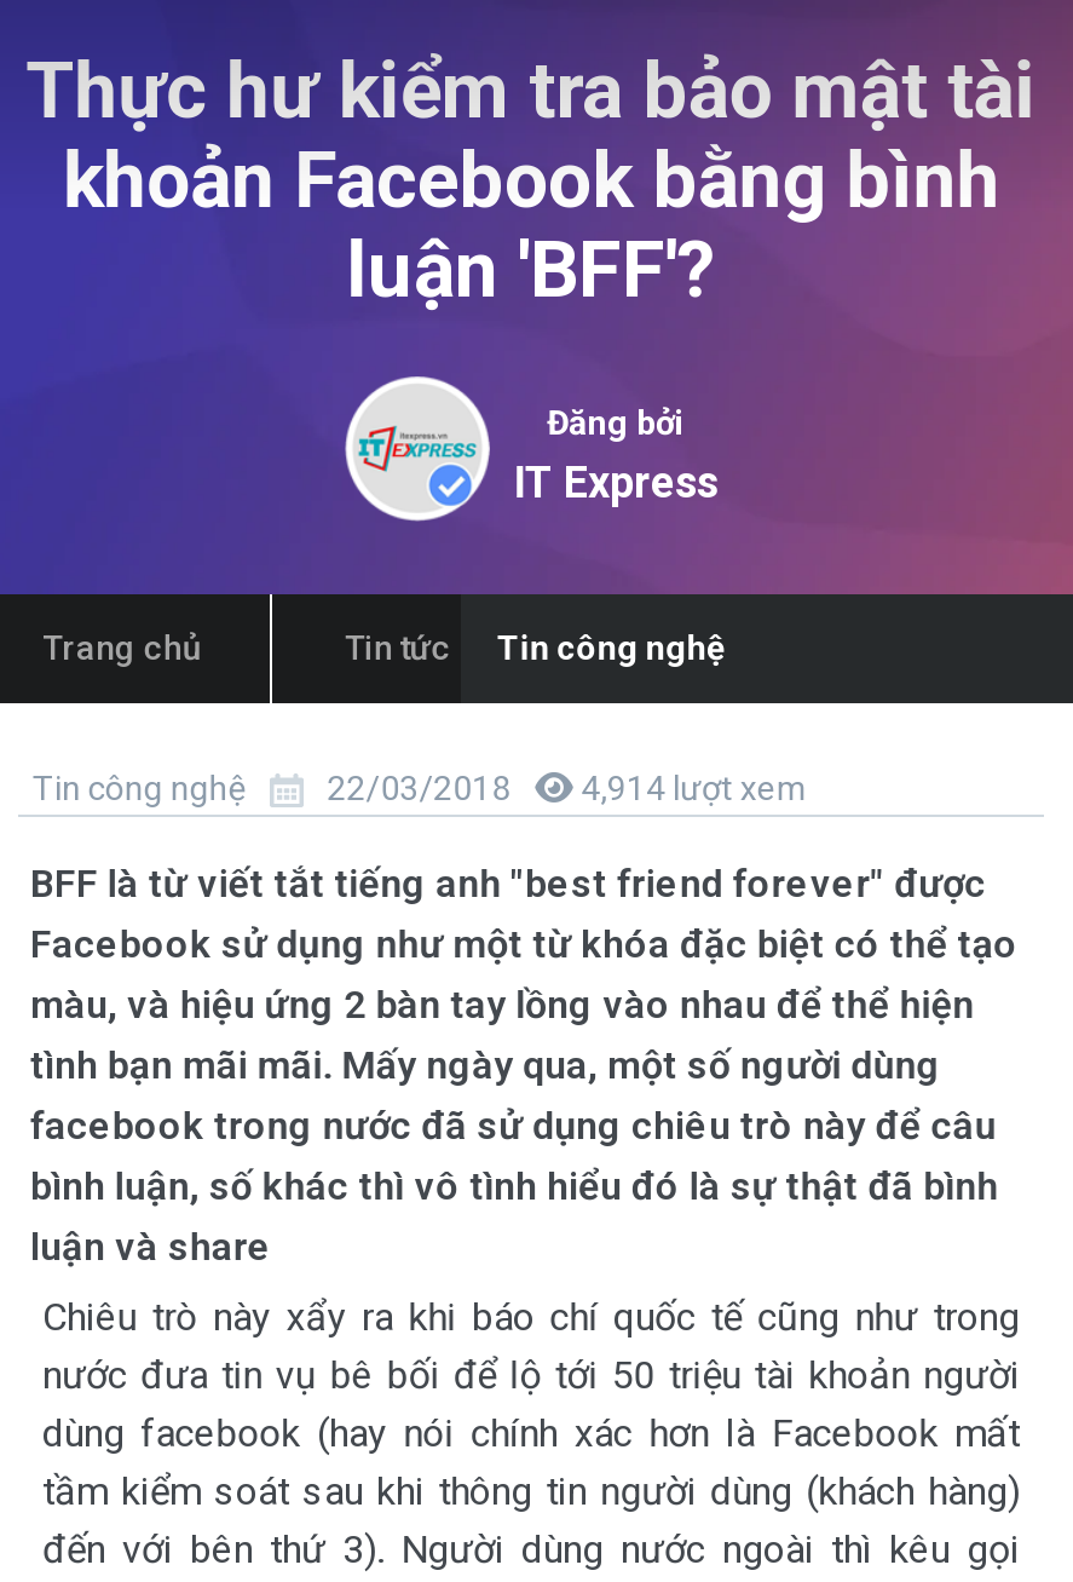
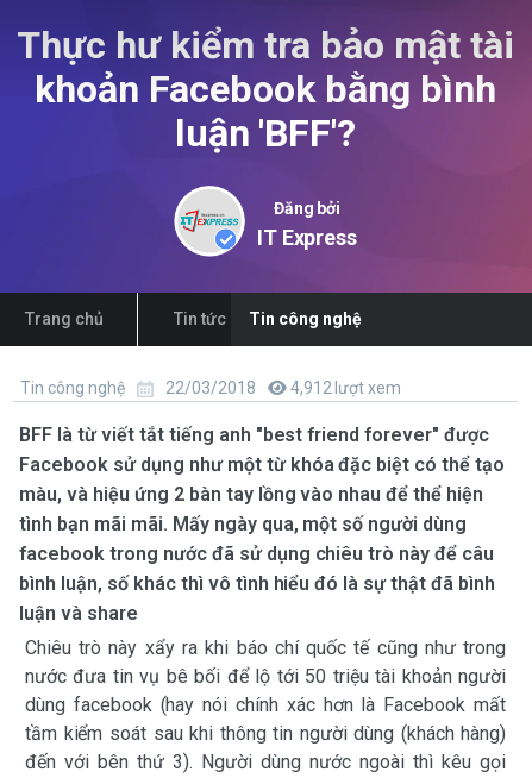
[327,769,808,807] 22/03/2018 4,914 lượt xem -> [165,378,402,397] 22/03/2018 4,912 lượt xem

